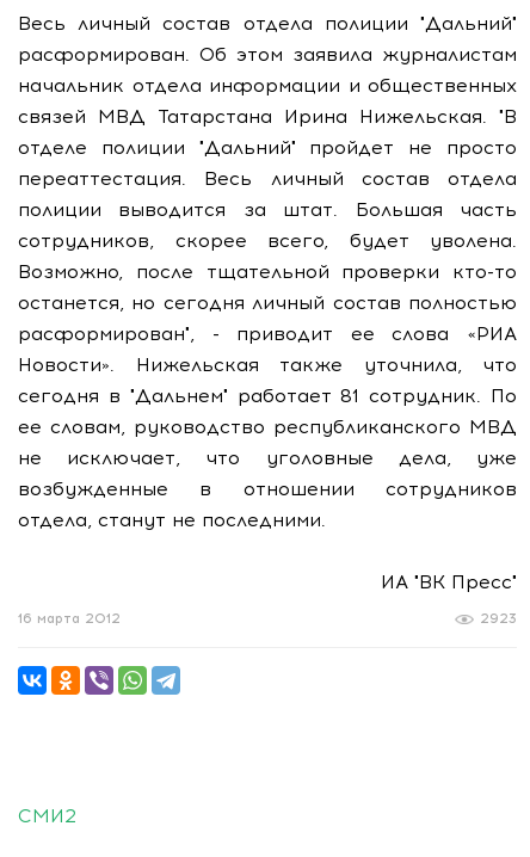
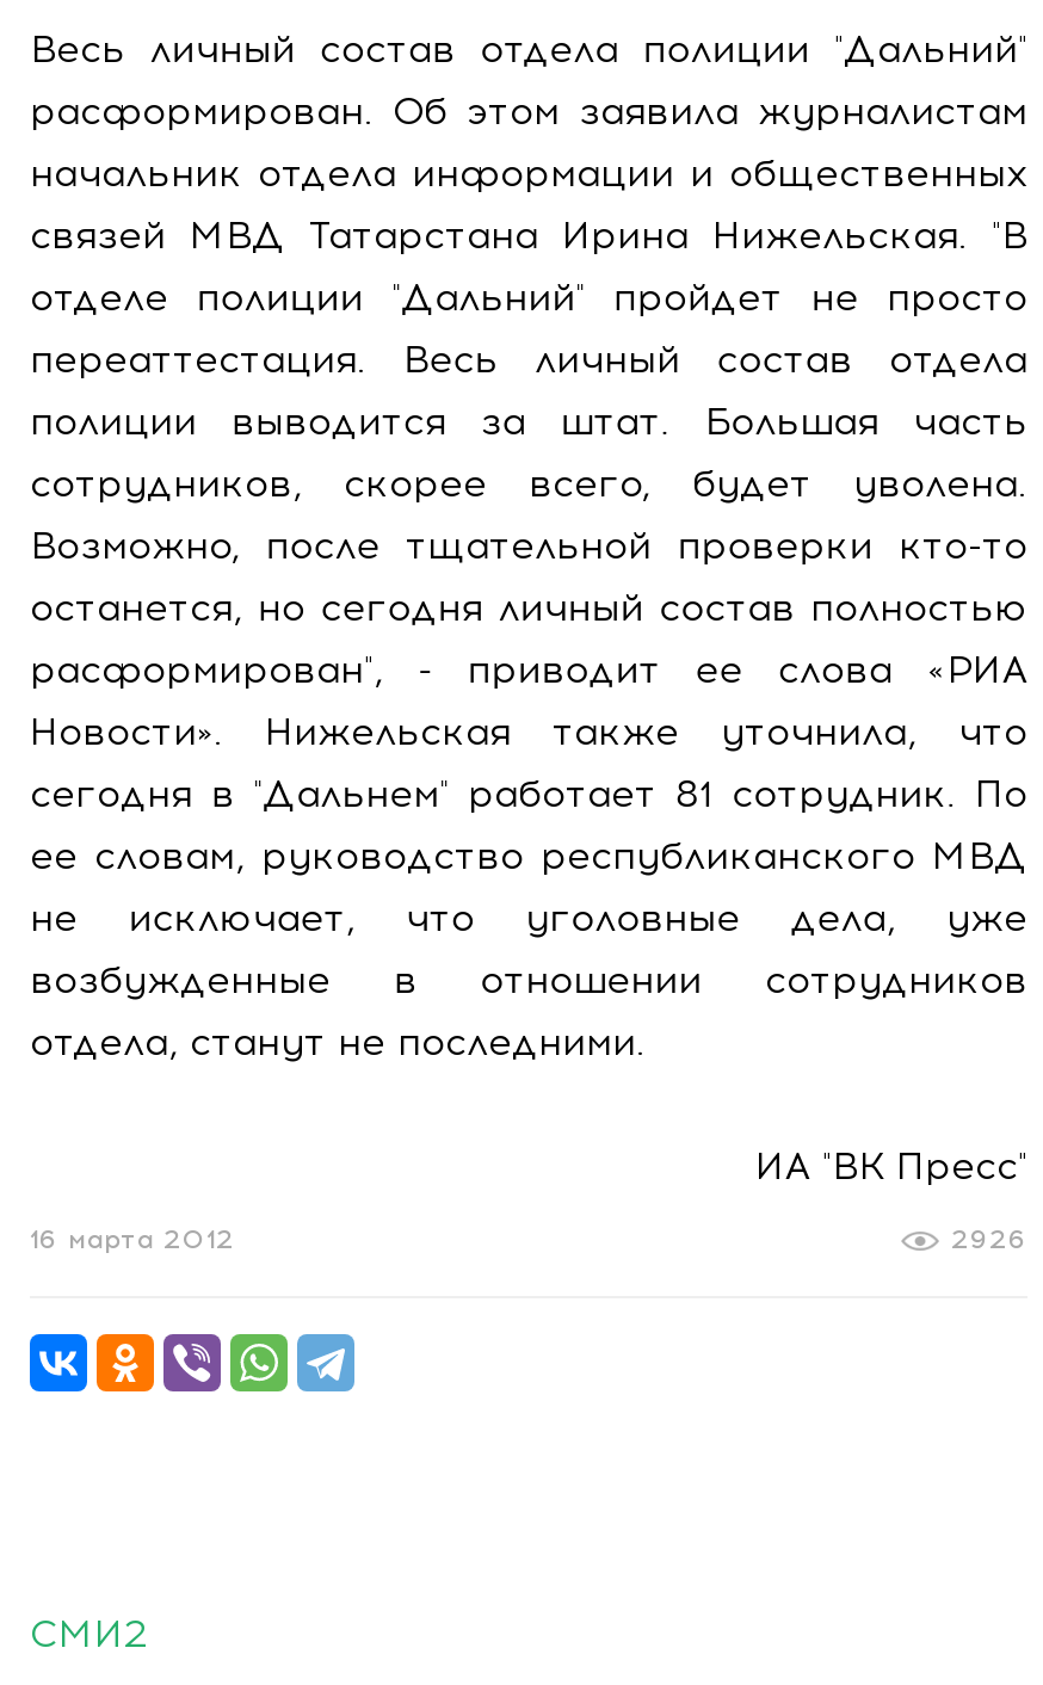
[480,611,517,627] 2923 -> [951,1224,1027,1255] 2926

